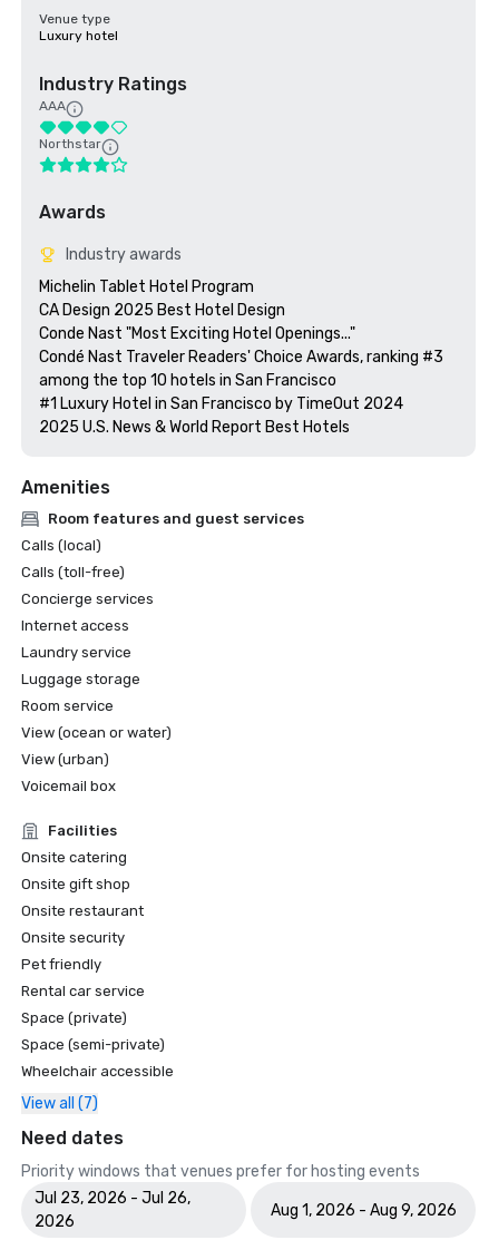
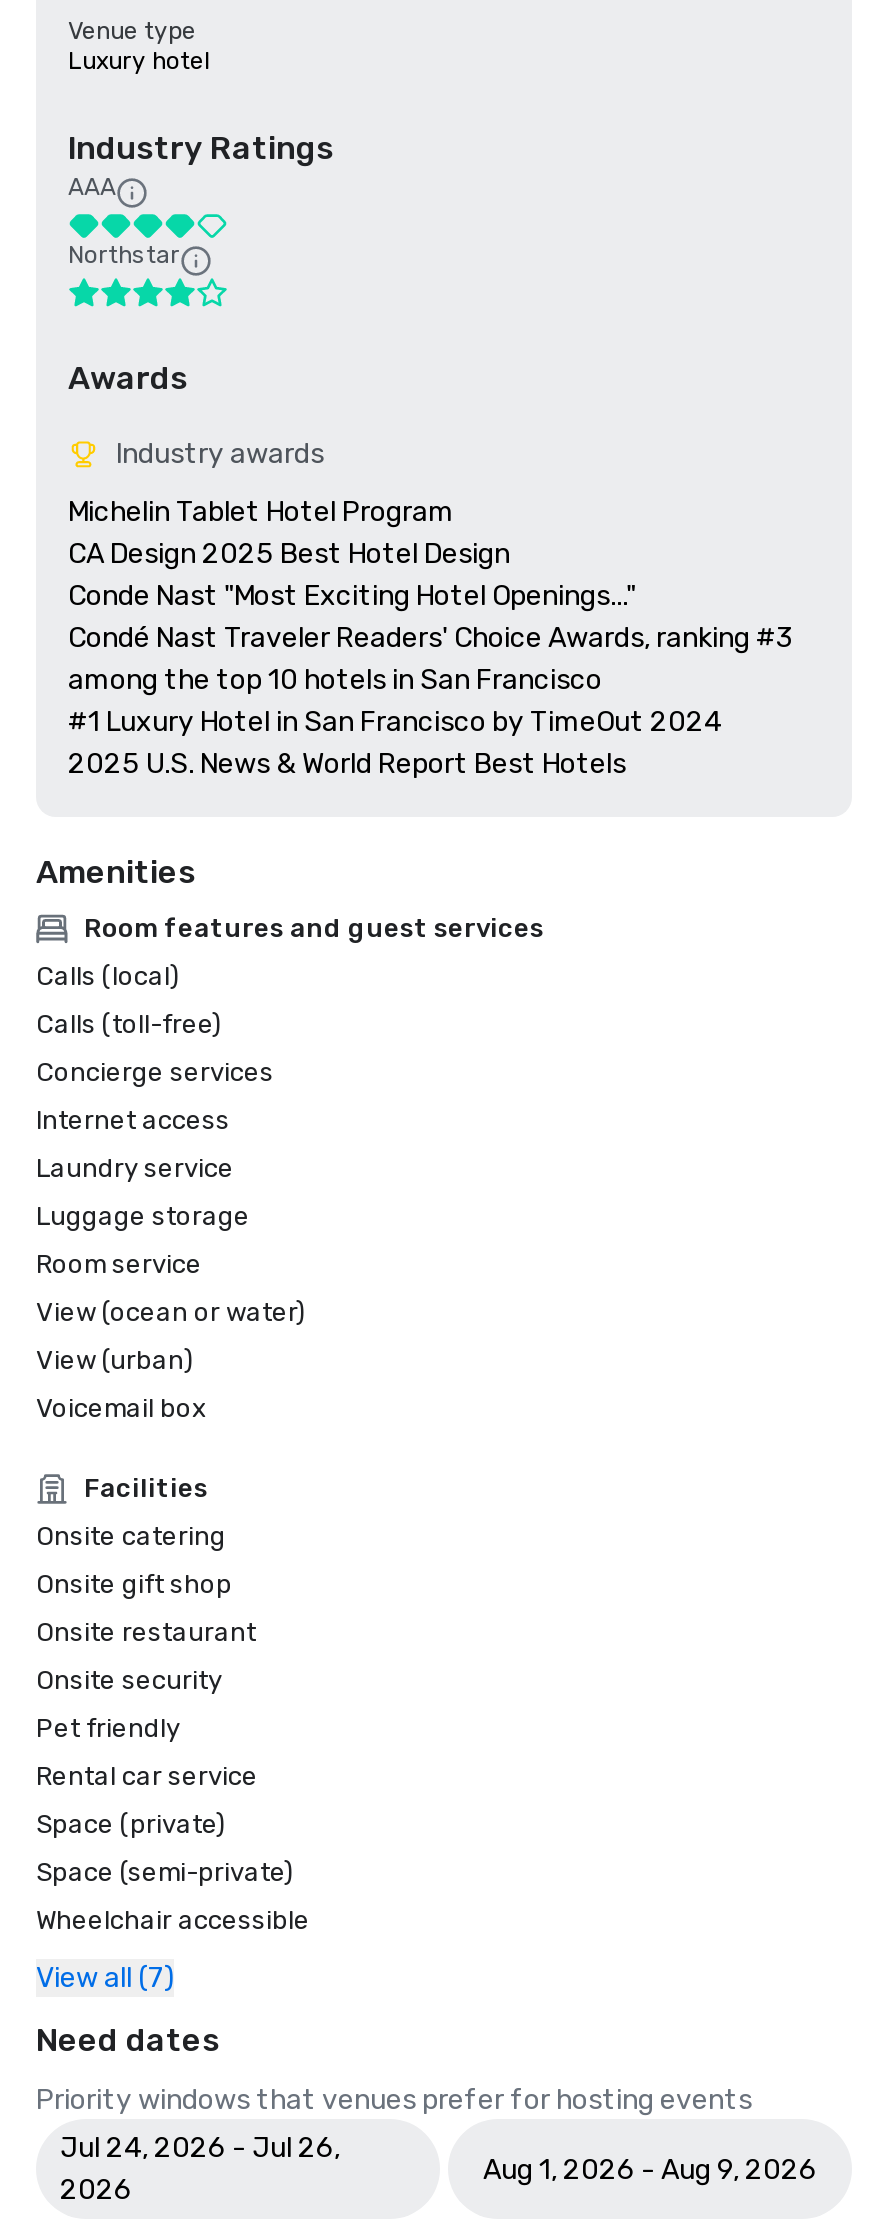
[35,1189,190,1208] Jul 23, 2026 - Jul 26, -> [60,2131,340,2165] Jul 24, 2026 - Jul 26,

